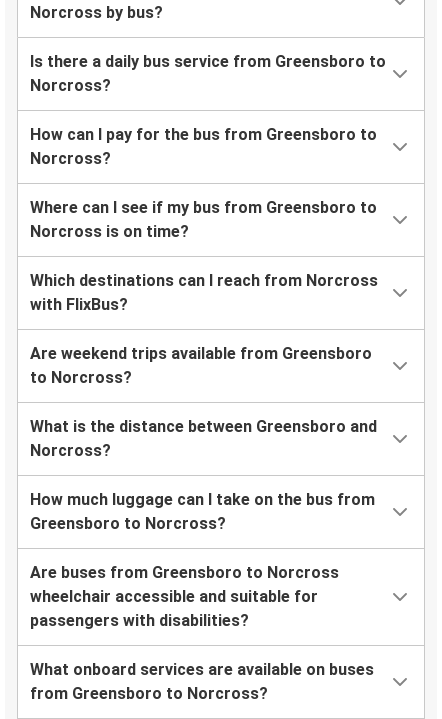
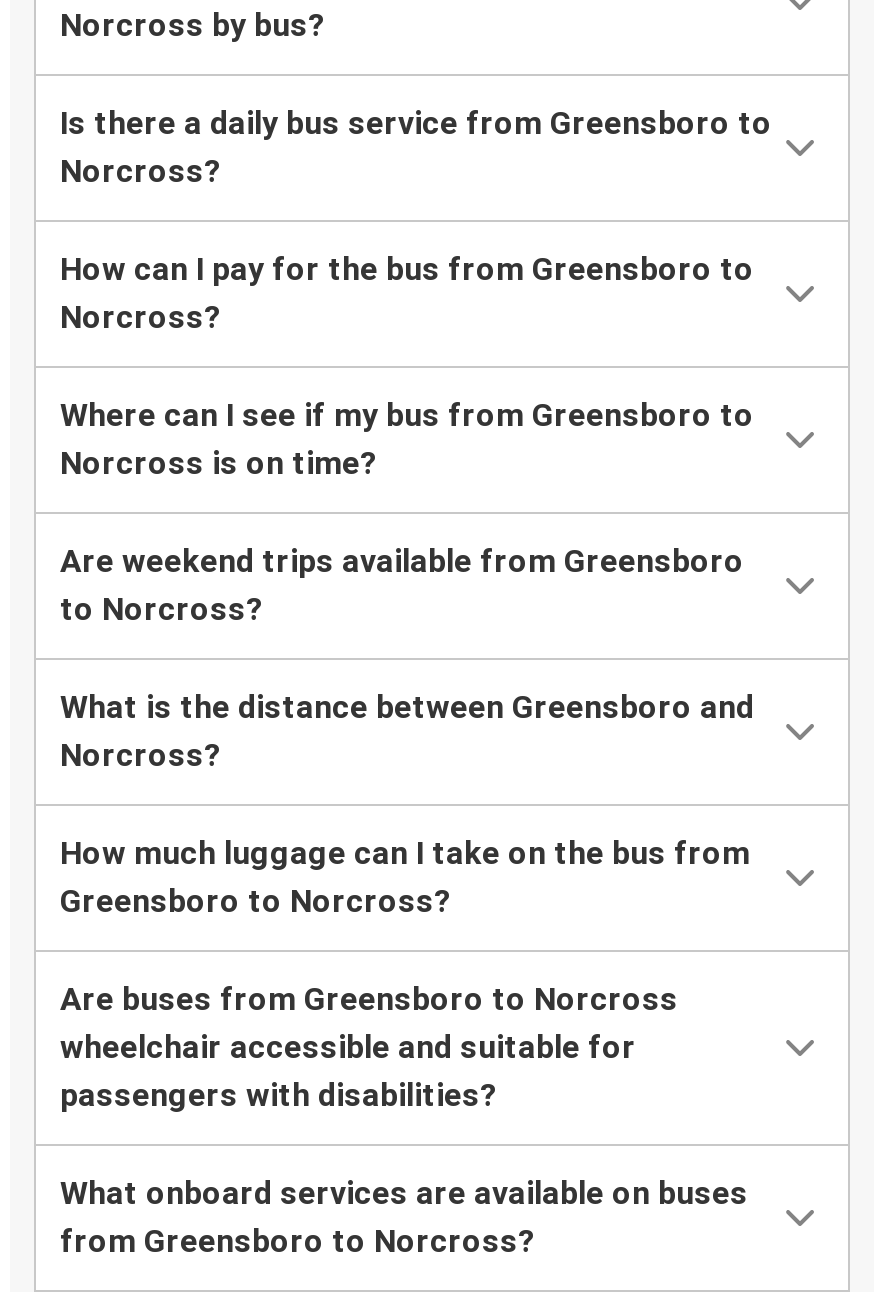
[30,271,378,314] Which destinations can I reach from Norcross | with FlixBus? -> none

